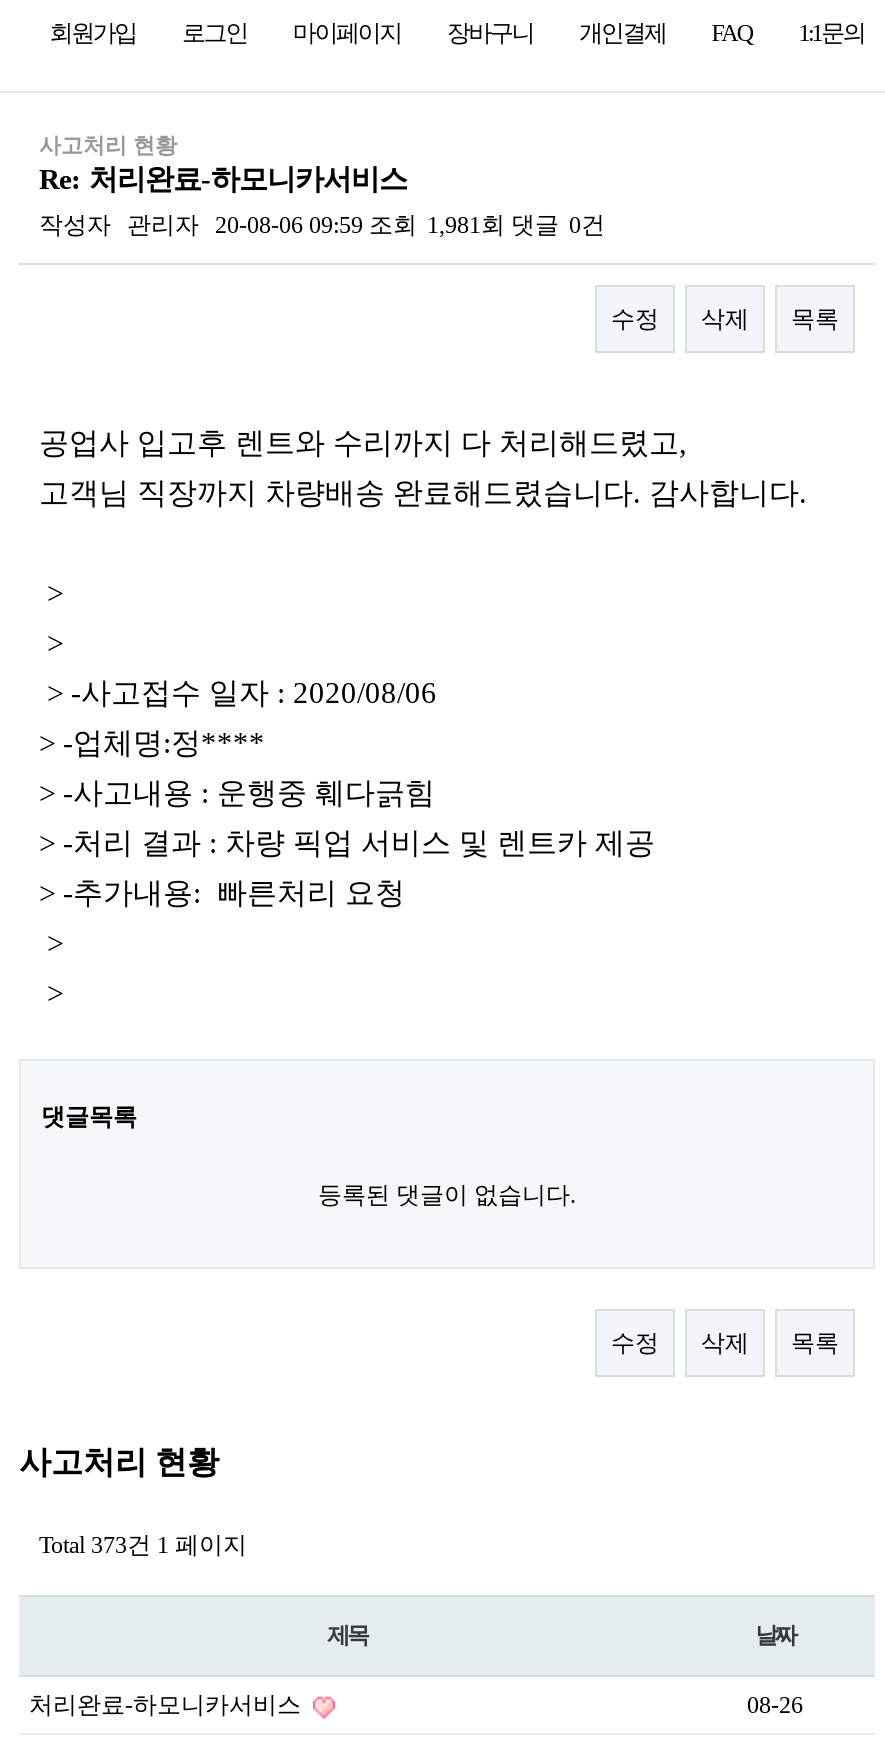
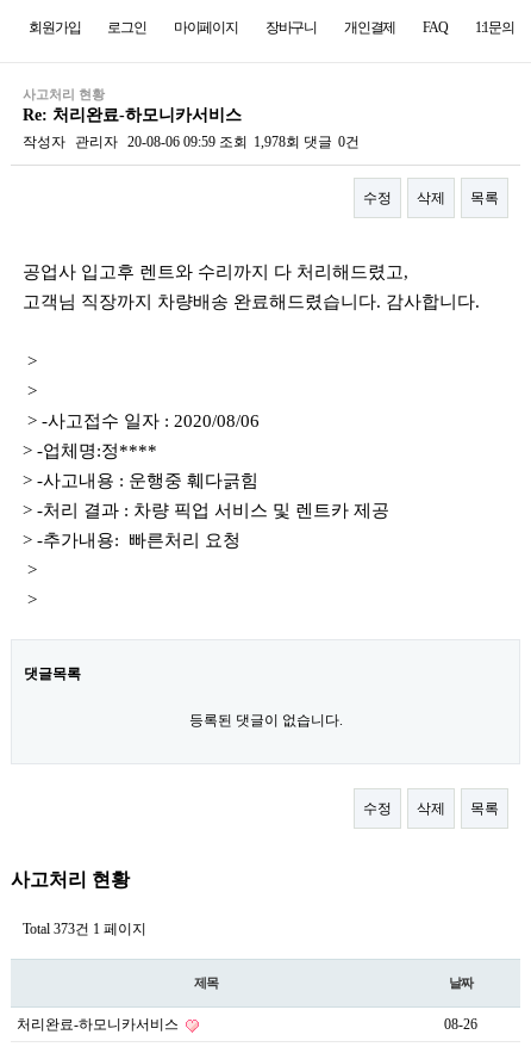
[39,211,605,239] 작성자 관리자 20-08-06 09:59 조회 1,981회 댓글 0건 -> [23,134,360,150] 작성자 관리자 20-08-06 09:59 조회 1,978회 댓글 0건

